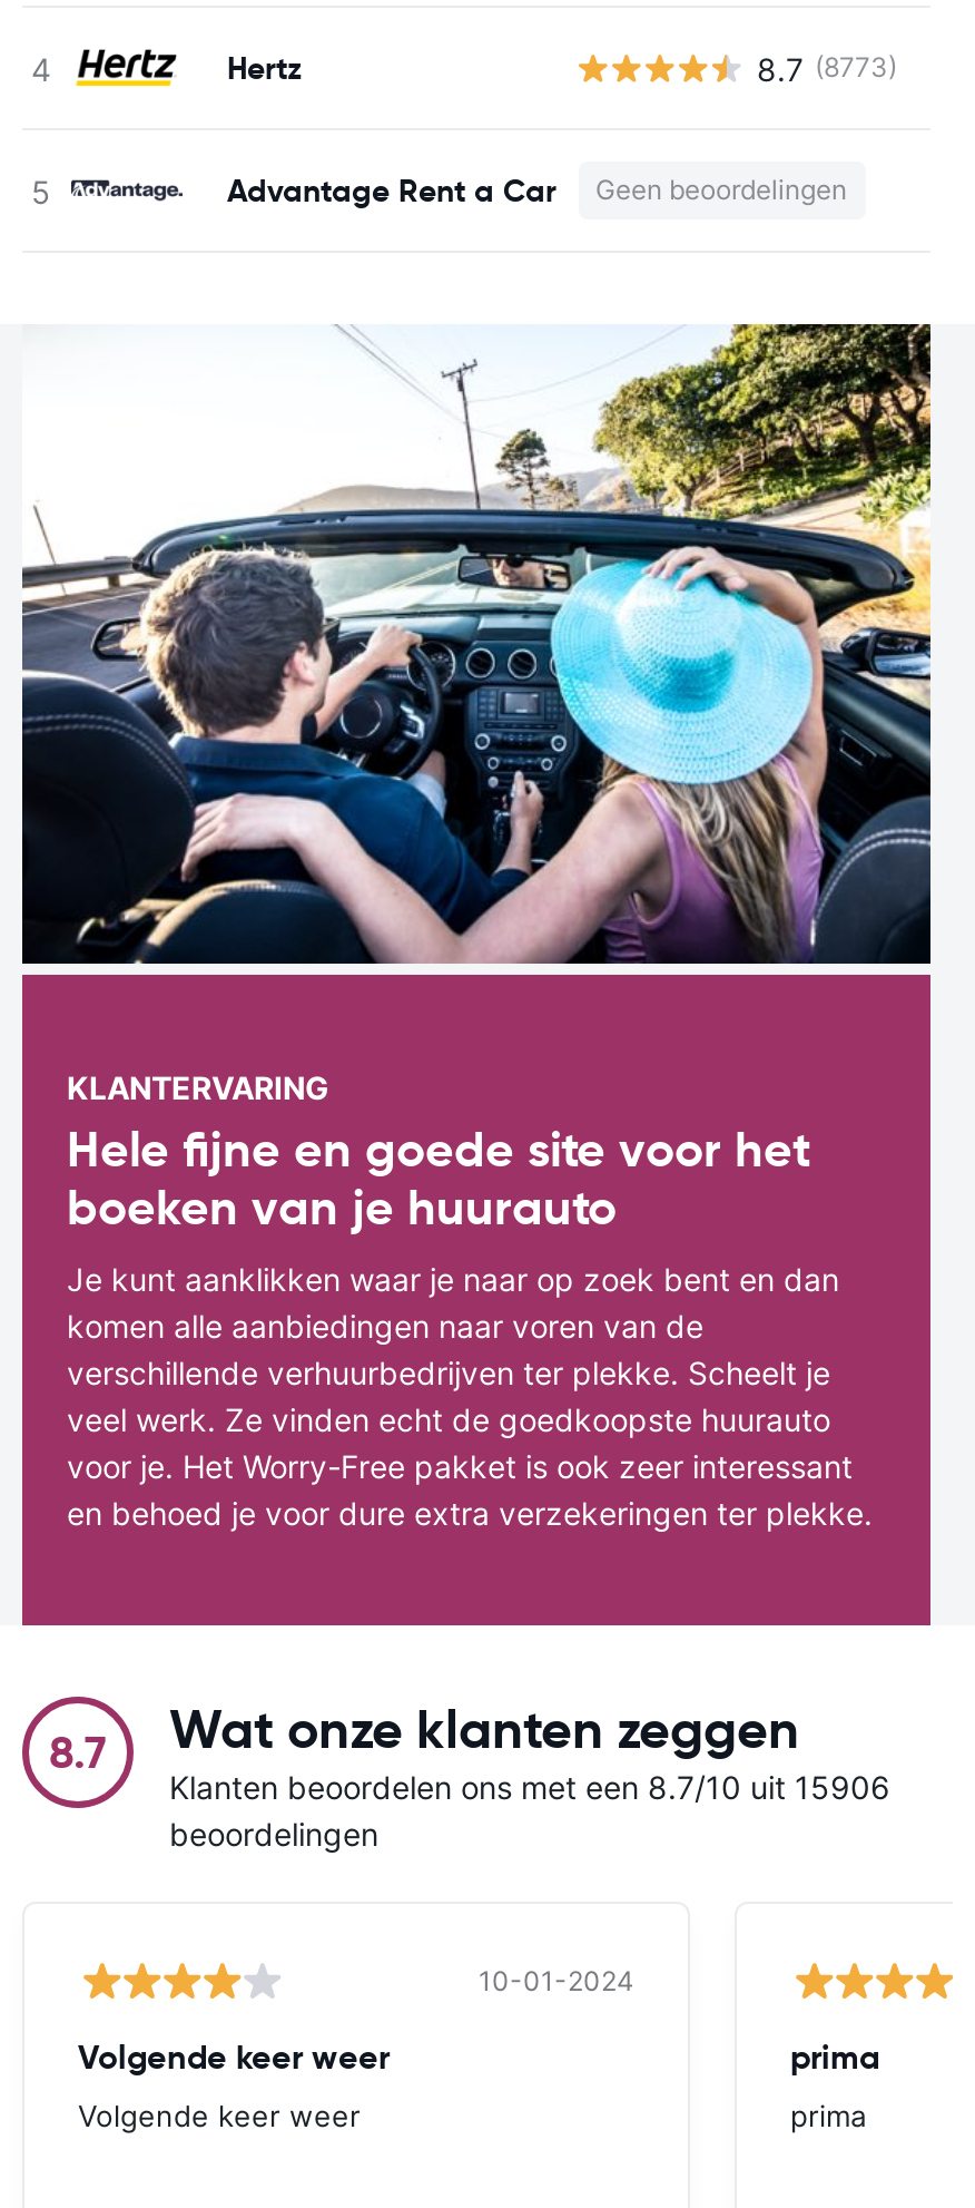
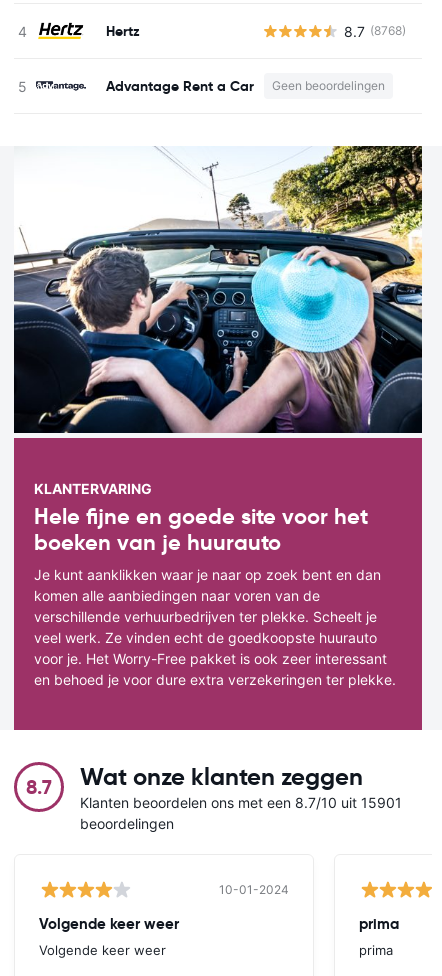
[757,49,897,87] 8.7 (8773) -> [344,22,406,39] 8.7 (8768)
[169,1768,890,1805] Klanten beoordelen ons met een 8.7/10 uit 15906 -> [80,794,402,811] Klanten beoordelen ons met een 8.7/10 uit 15901

